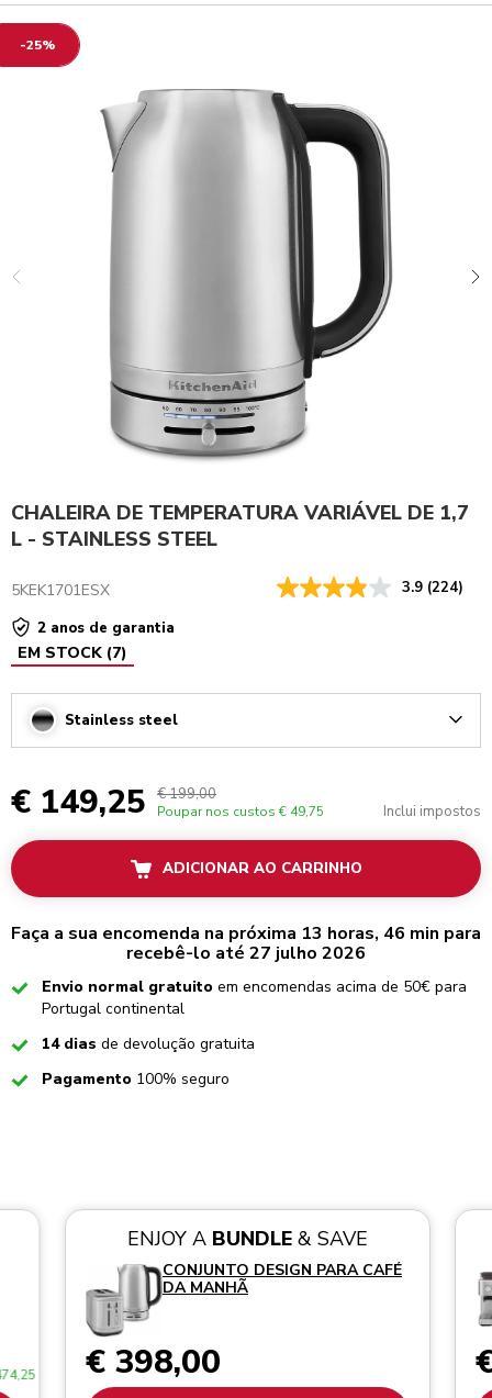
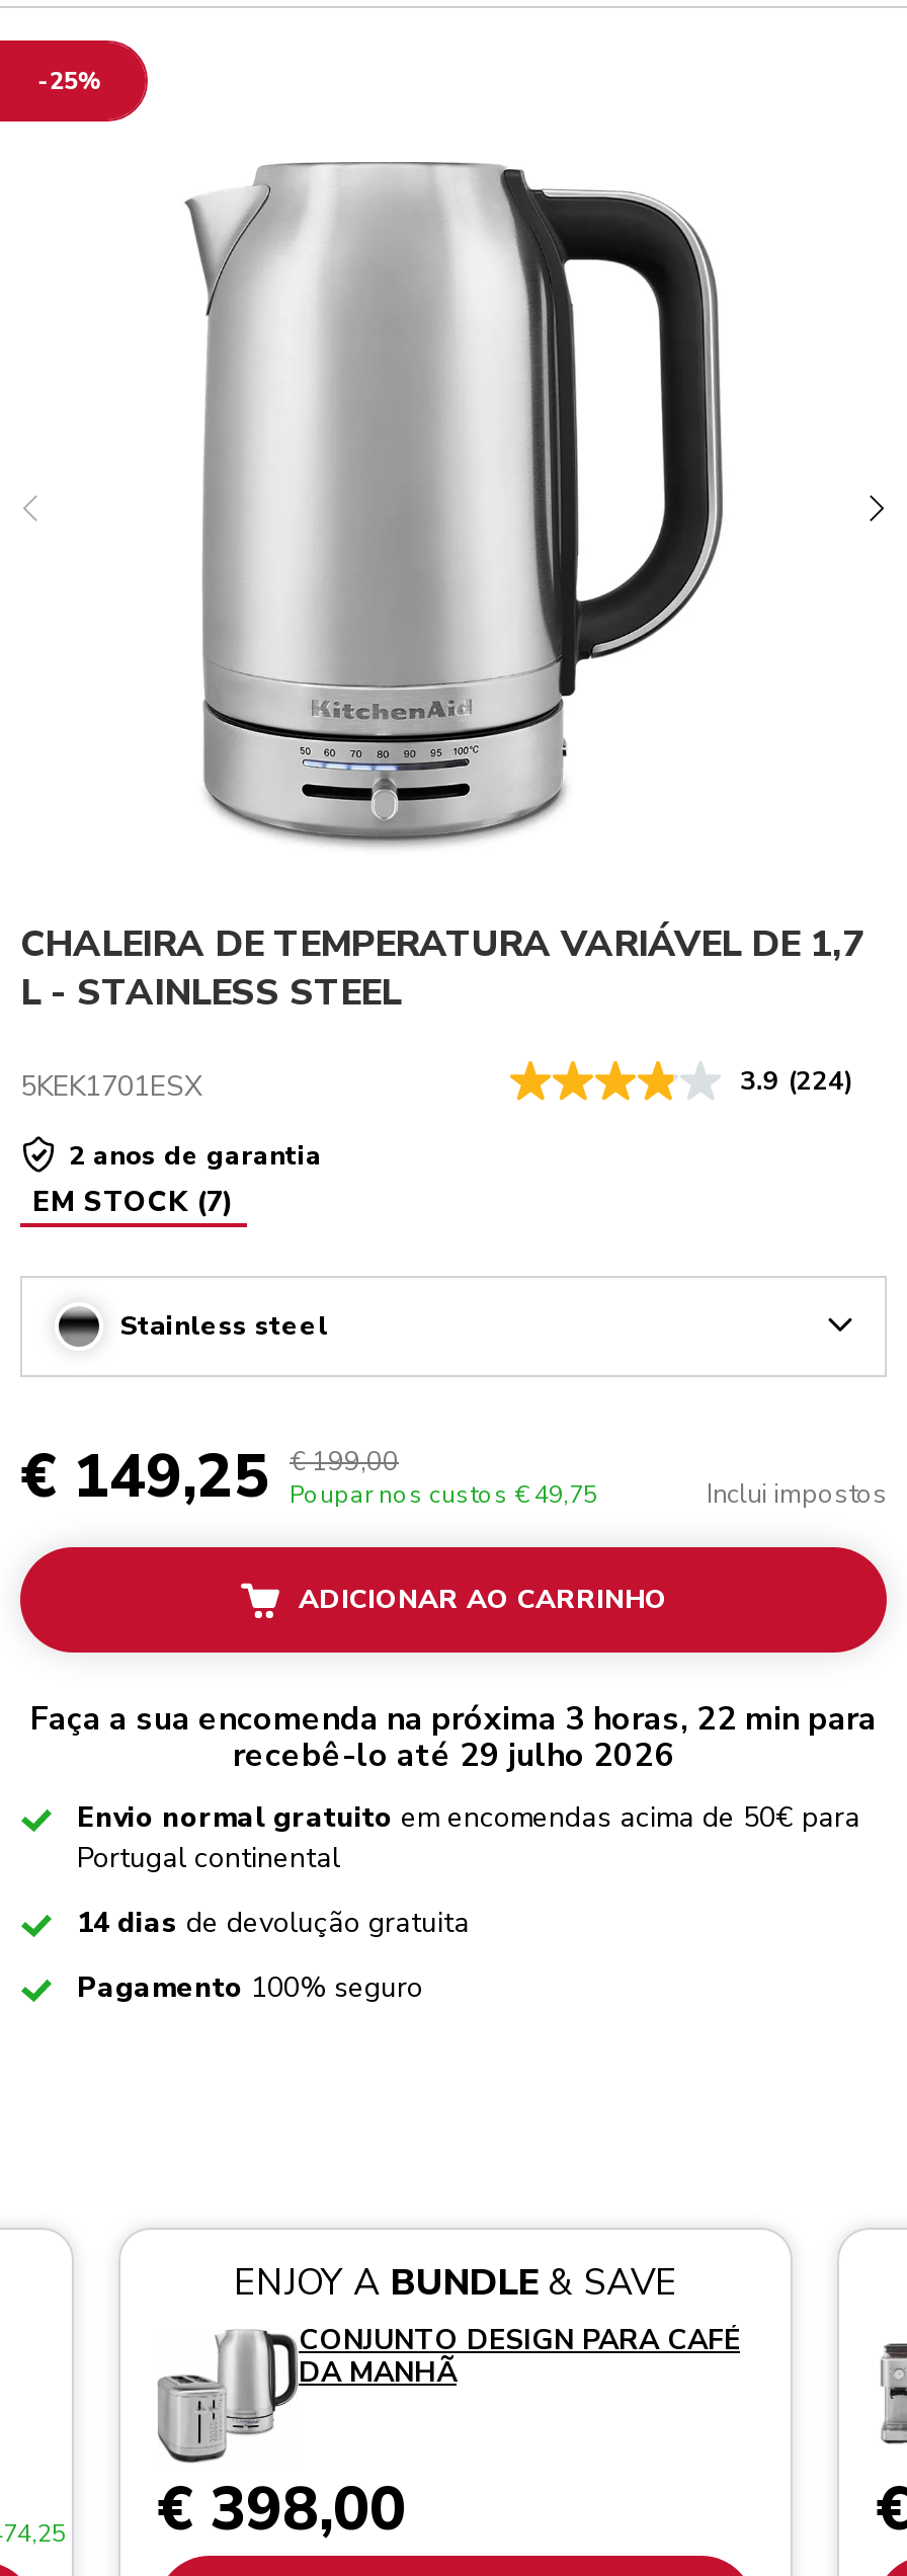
[11,922,481,946] Faça a sua encomenda na próxima 13 horas, 46 min para -> [30,1698,877,1742] Faça a sua encomenda na próxima 3 horas, 22 min para
[126,942,366,966] recebê-lo até 27 julho 2026 -> [233,1734,674,1779] recebê-lo até 29 julho 2026

